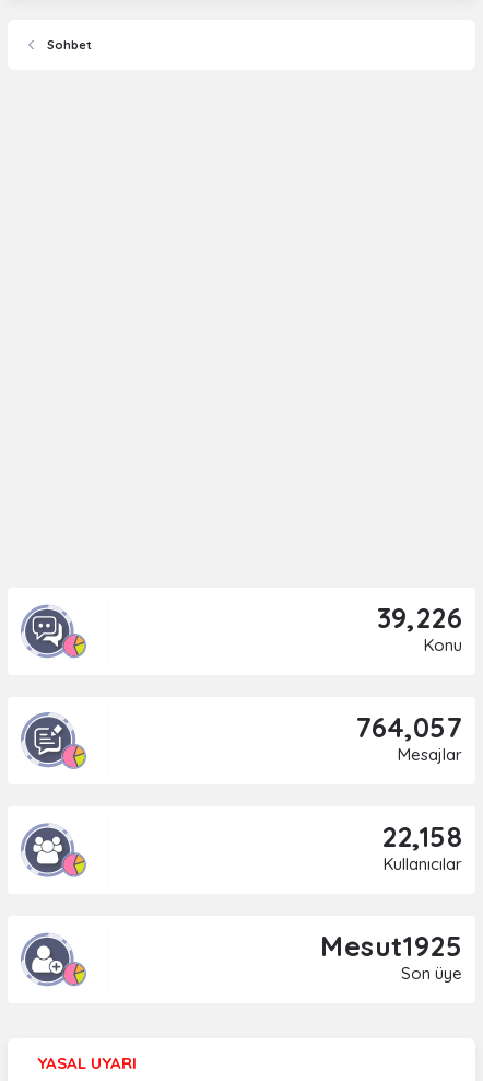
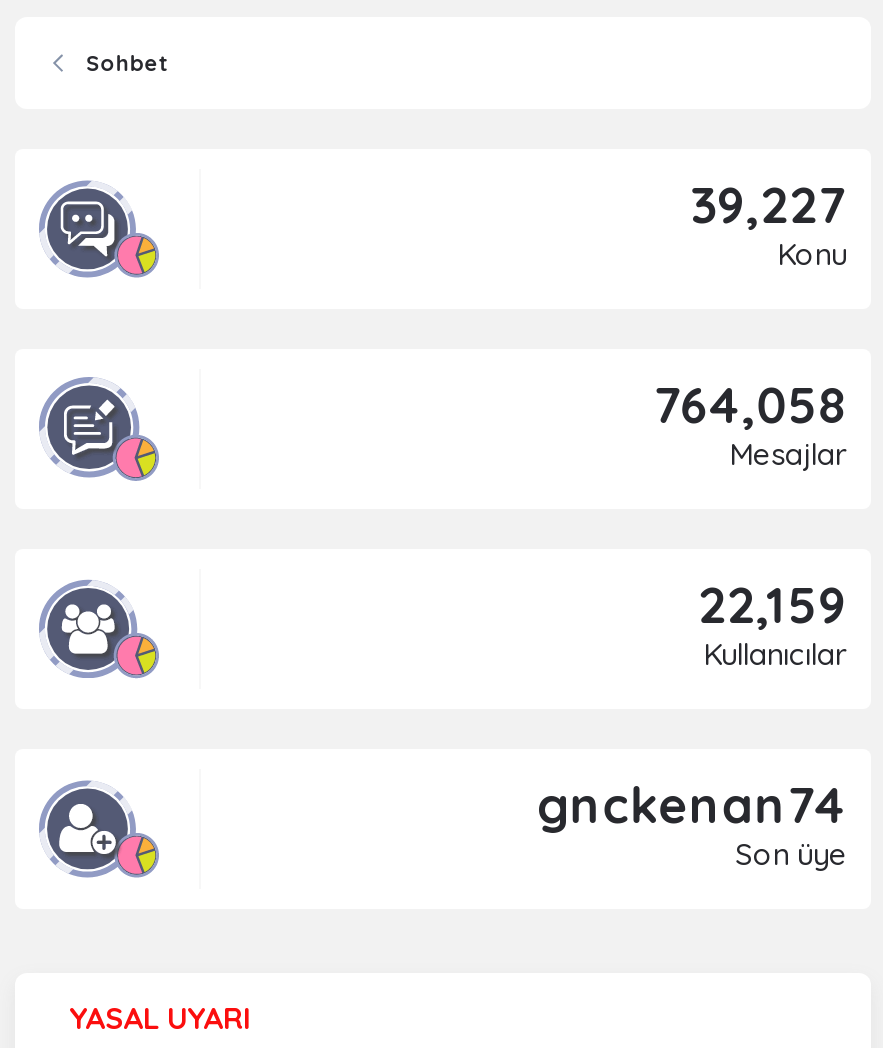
[377,600,462,634] 39,226 -> [690,173,847,235] 39,227
[356,710,462,743] 764,057 -> [653,373,847,435] 764,058
[381,819,462,853] 22,158 -> [698,573,847,635] 22,159
[321,928,462,962] Mesut1925 -> [537,773,847,835] gnckenan74

